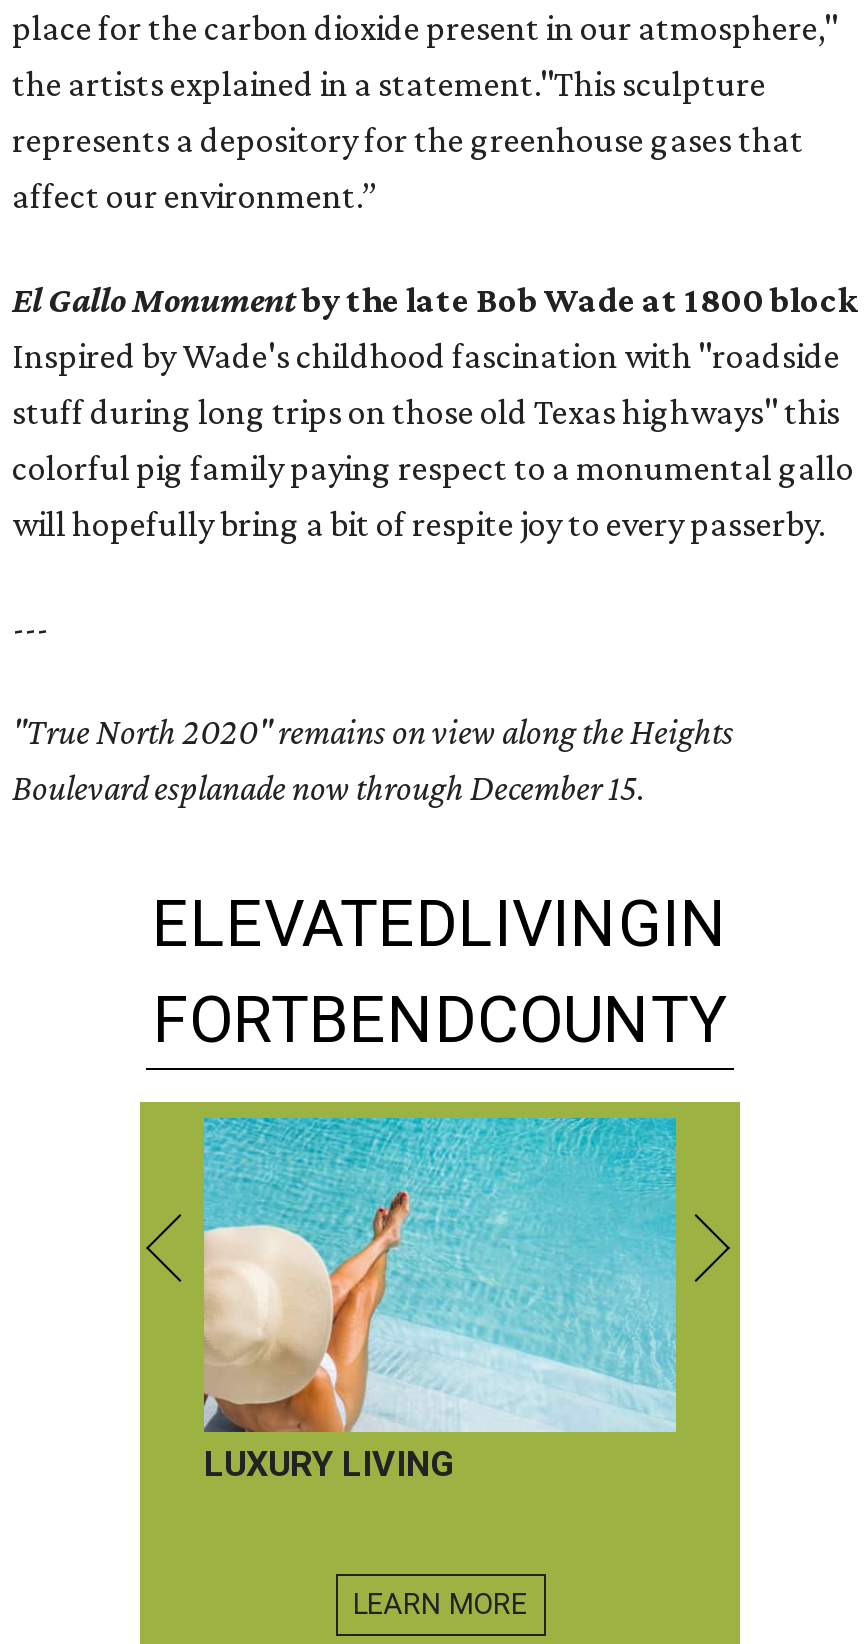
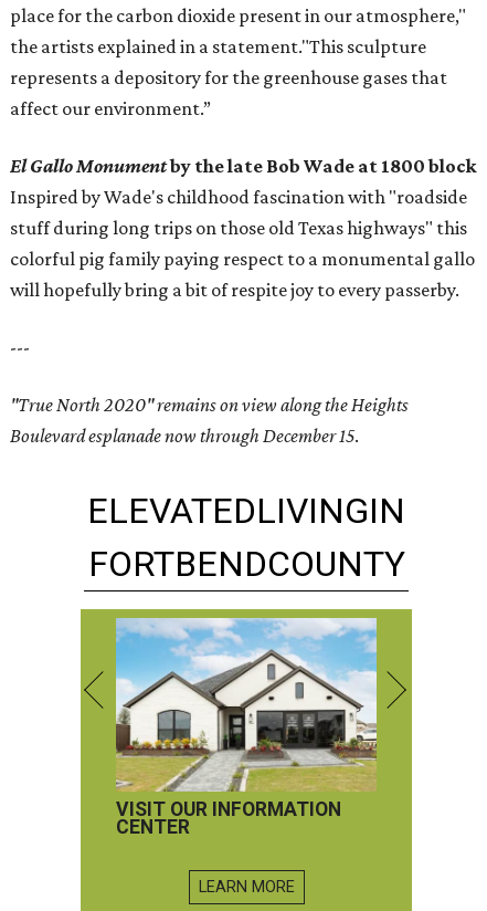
[202,1116,678,1484] [image] | LUXURY LIVING -> [115,617,378,838] [image] | VISIT OUR INFORMATION | CENTER

